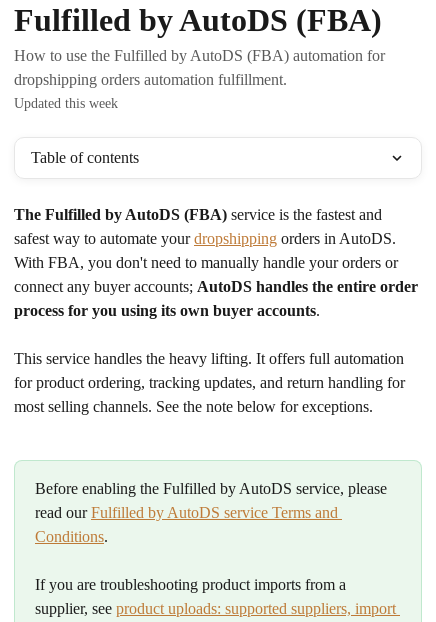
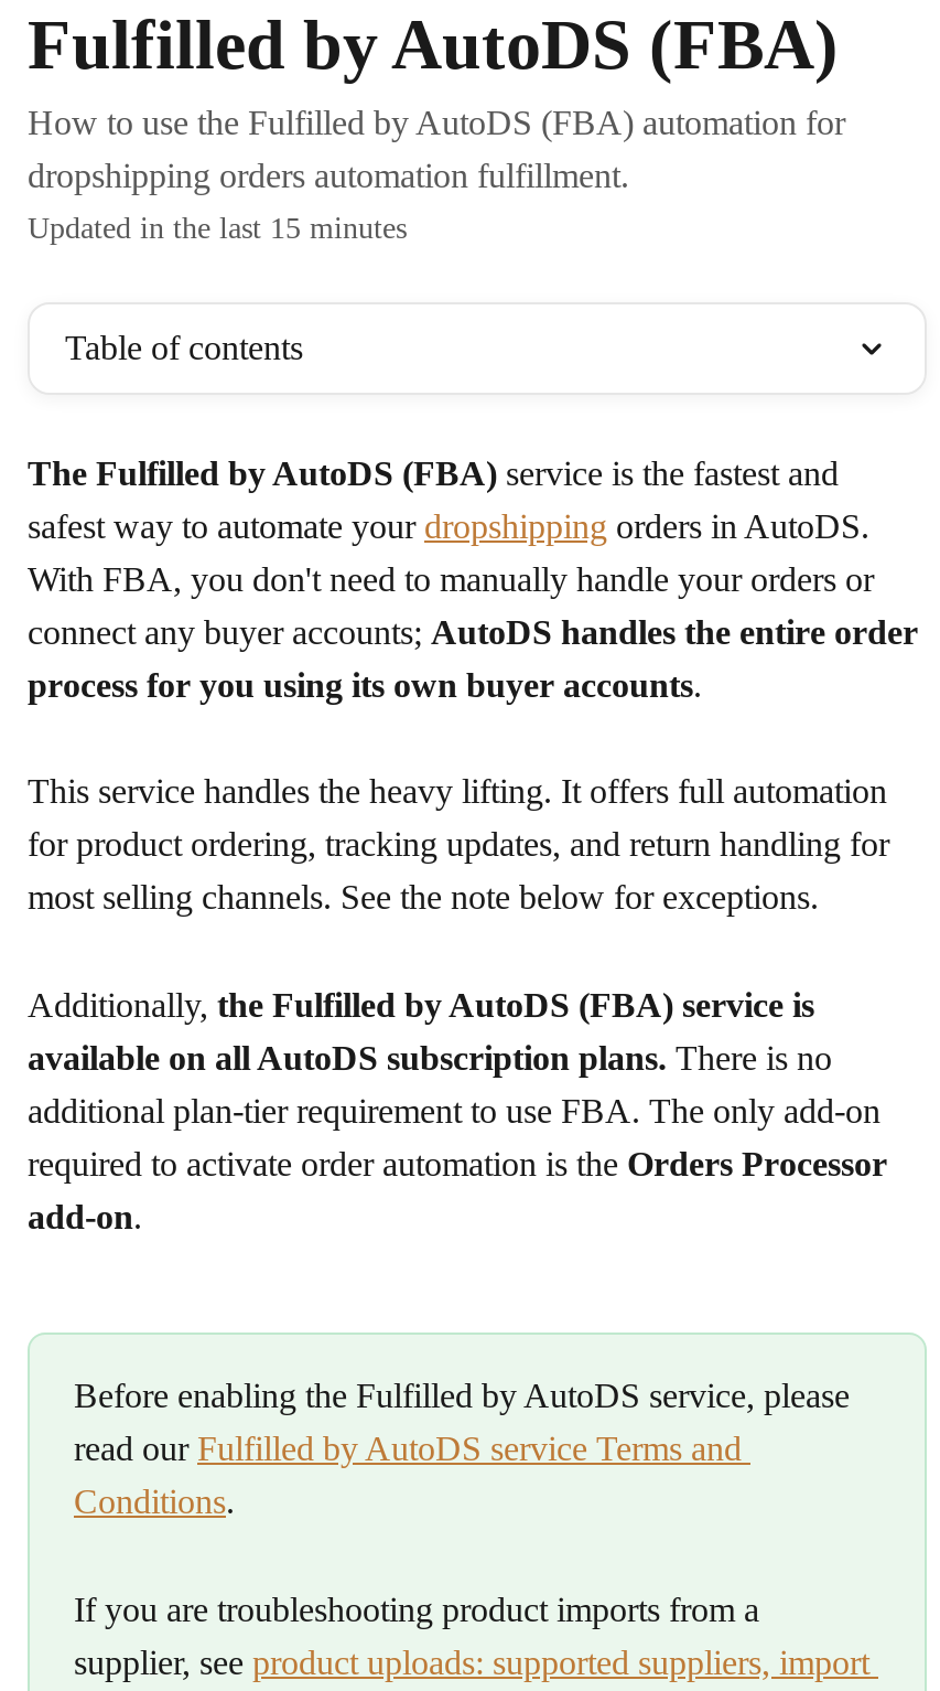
[14,96,118,111] Updated this week -> [28,212,407,245] Updated in the last 15 minutes
none -> [28,986,896,1235] Additionally, the Fulfilled by AutoDS (FBA) service is | available on all AutoDS subscription plans. There is no | additional plan-tier requirement to use FBA. The only add-on | required to activate order automation is the Orders Processor | add-on.

